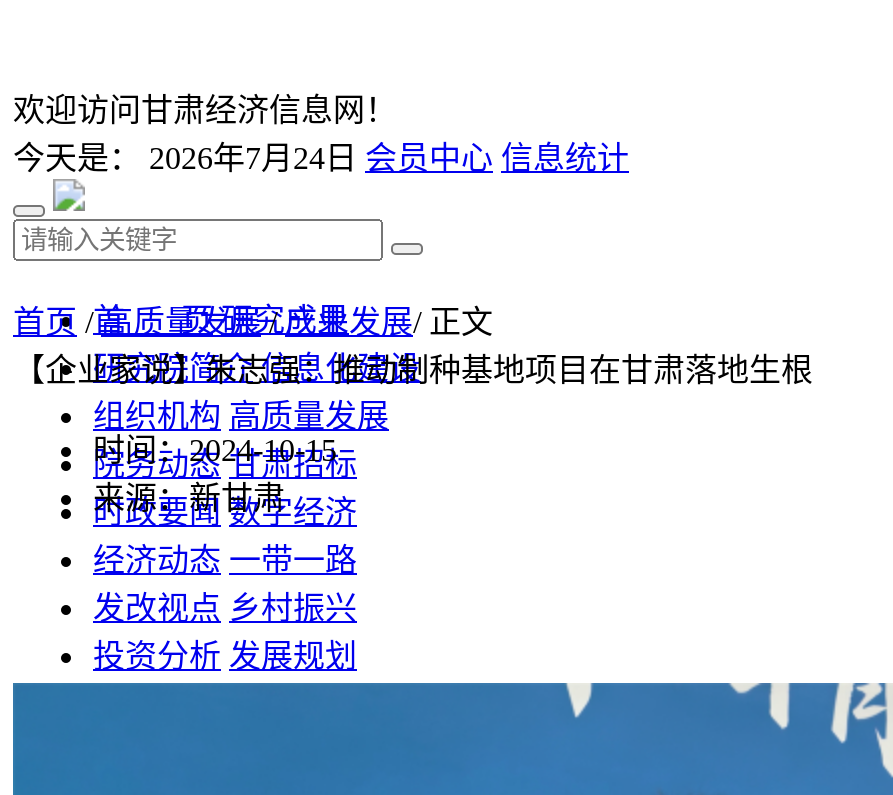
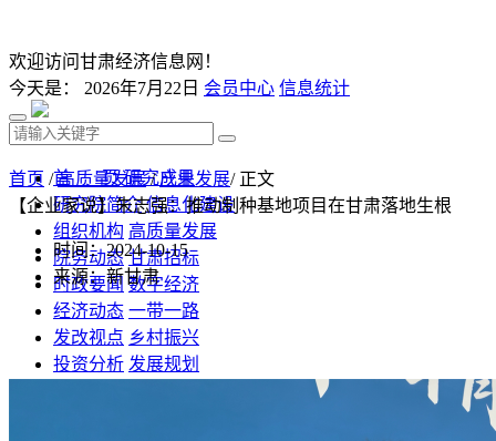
[13,141,629,175] 今天是：2026年7月24日会员中心 信息统计 -> [9,79,350,98] 今天是：2026年7月22日会员中心 信息统计

